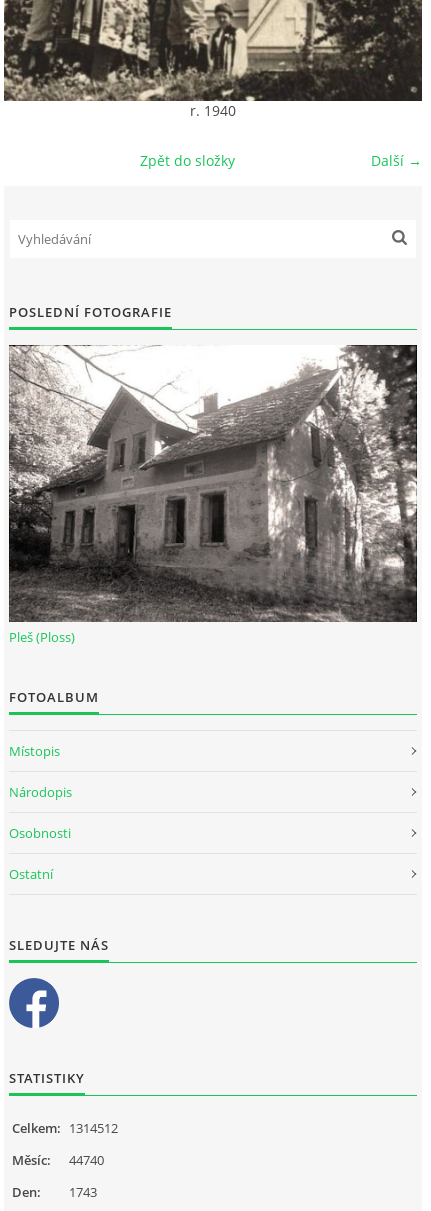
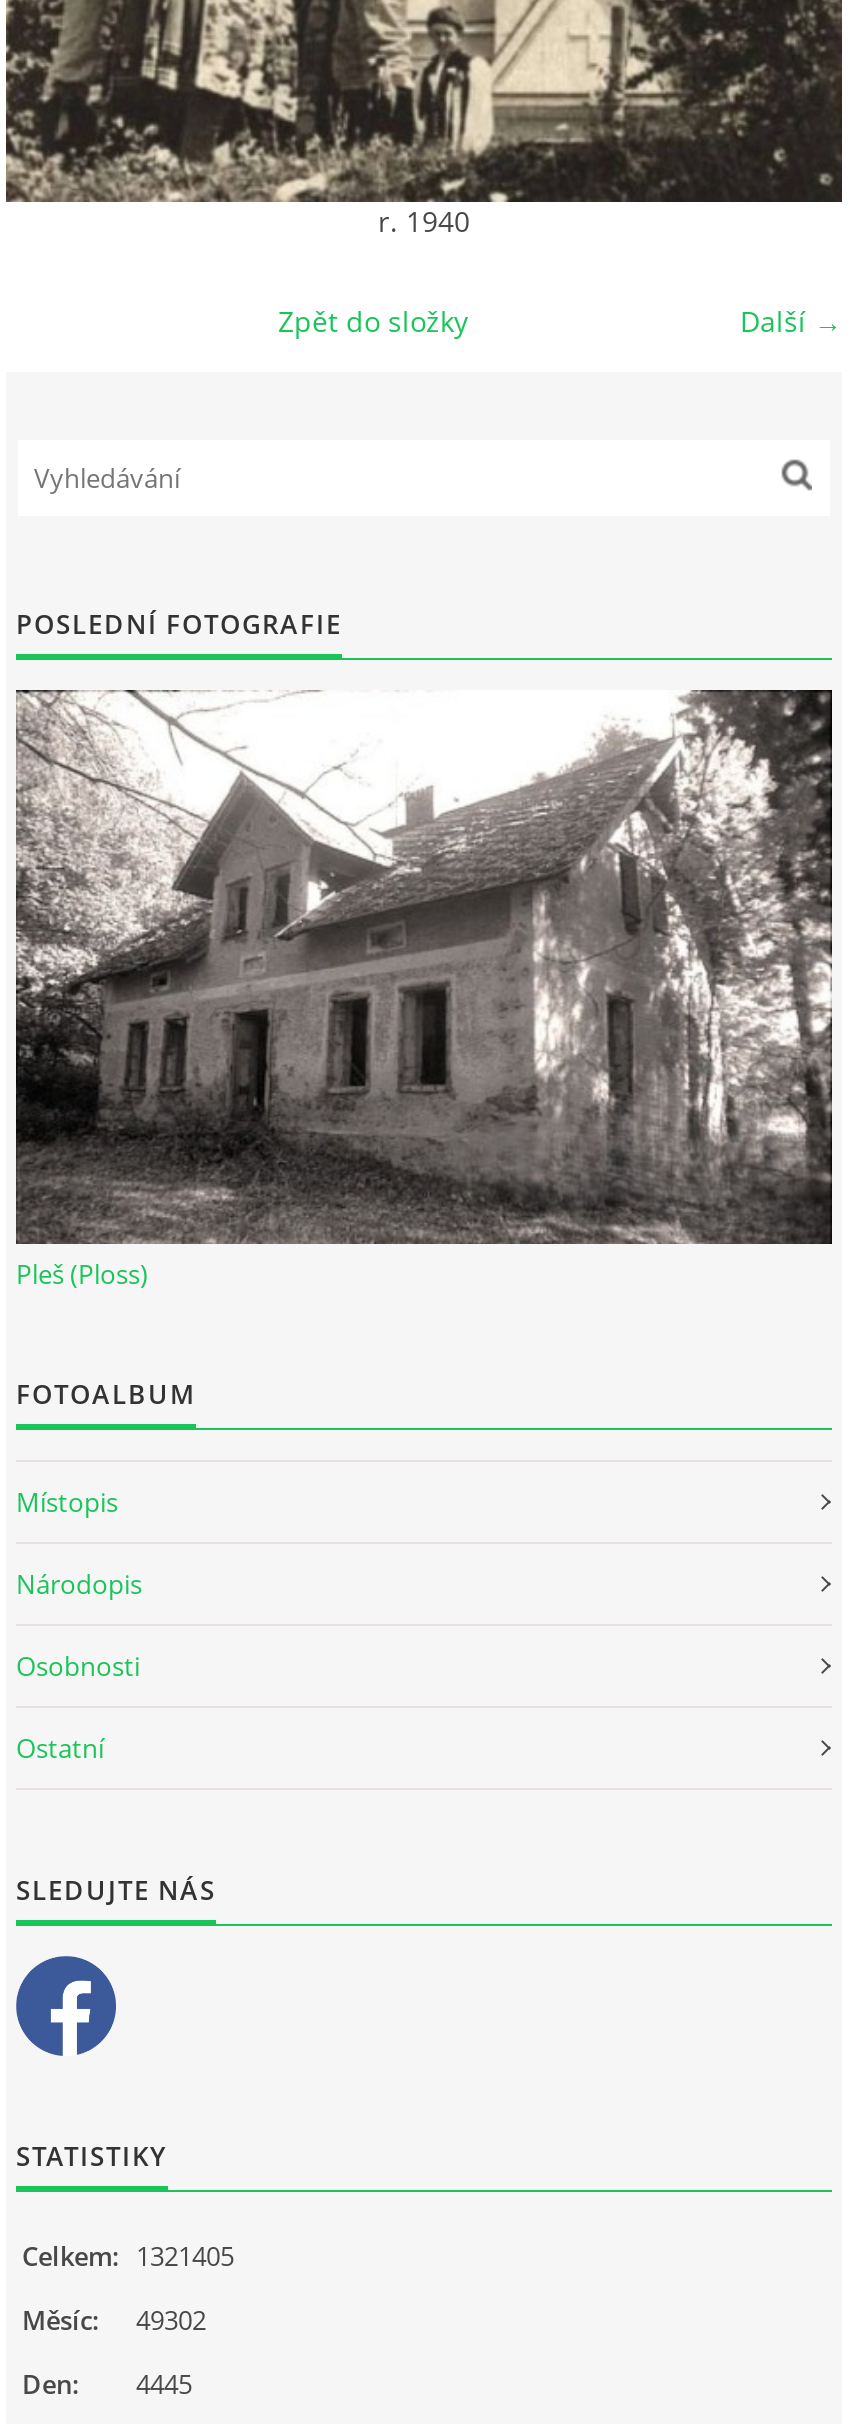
[12,1119,118,1137] Celkem: 1314512 -> [22,2238,234,2274] Celkem: 1321405
[12,1151,104,1169] Měsíc: 44740 -> [22,2302,206,2338] Měsíc: 49302
[12,1183,97,1201] Den: 1743 -> [22,2366,192,2402] Den: 4445

